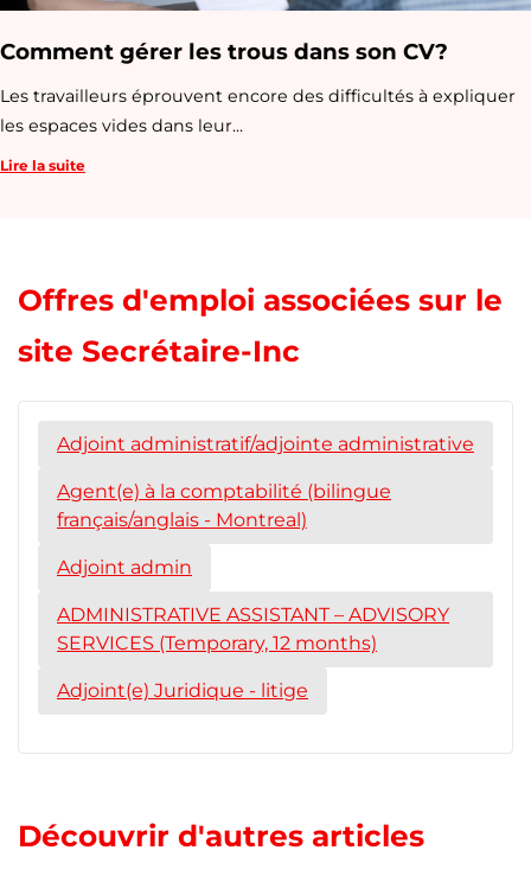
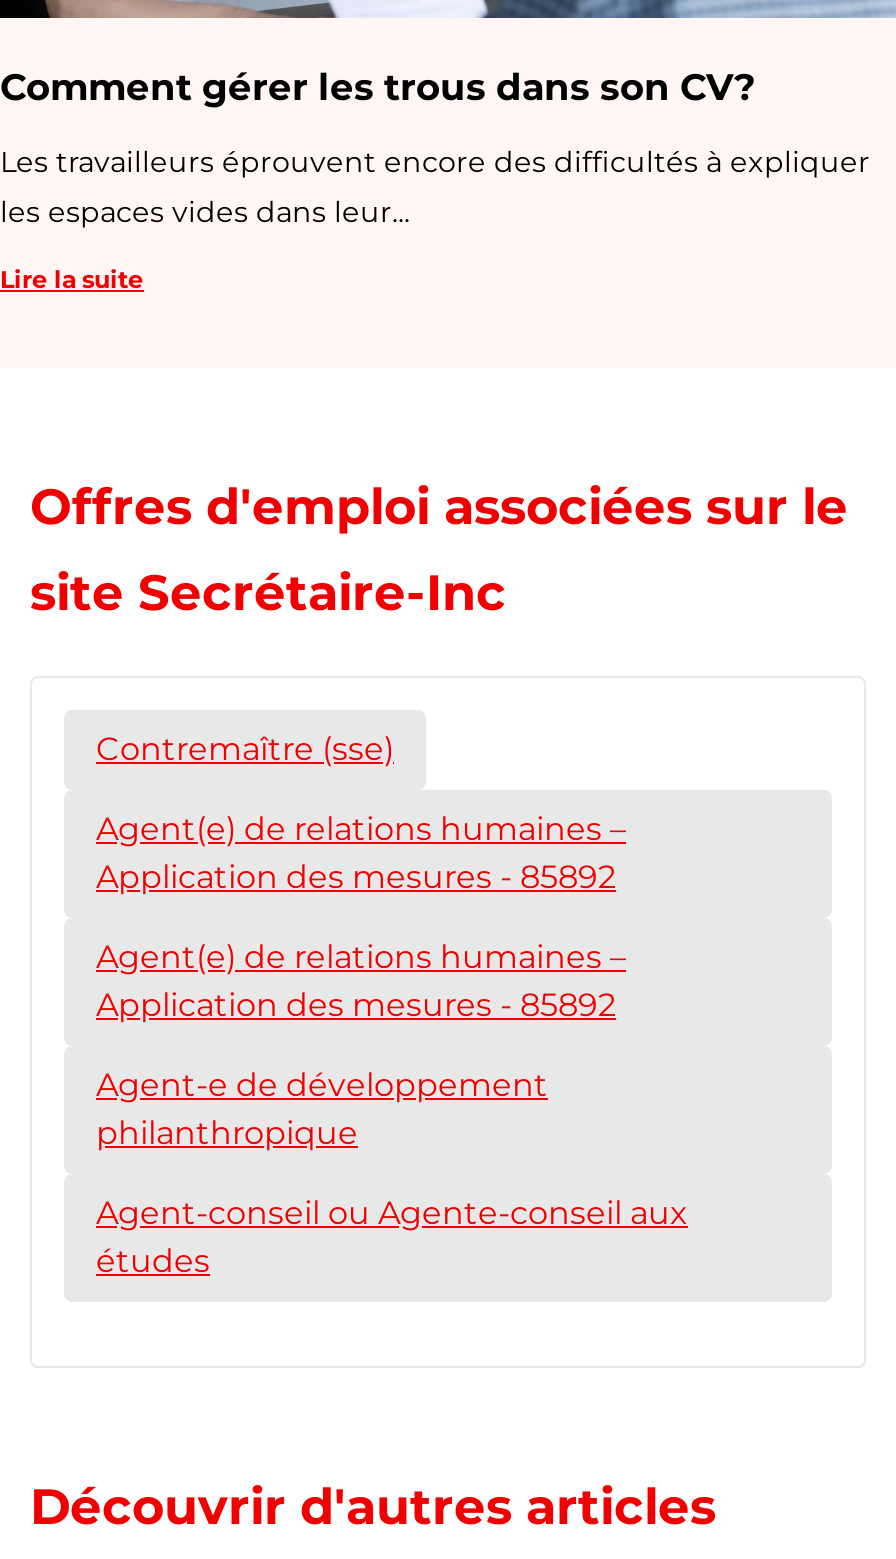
[57,433,474,456] Adjoint administratif/adjointe administrative -> [96,731,394,769] Contremaître (sse)
[57,481,391,532] Agent(e) à la comptabilité (bilingue | français/anglais - Montreal) -> [96,811,626,897] Agent(e) de relations humaines – | Application des mesures - 85892
[57,556,192,579] Adjoint admin -> [96,939,626,1025] Agent(e) de relations humaines – | Application des mesures - 85892
[57,604,449,655] ADMINISTRATIVE ASSISTANT – ADVISORY | SERVICES (Temporary, 12 months) -> [96,1067,548,1153] Agent-e de développement | philanthropique
[57,680,308,702] Adjoint(e) Juridique - litige -> [96,1195,688,1281] Agent-conseil ou Agente-conseil aux | études

